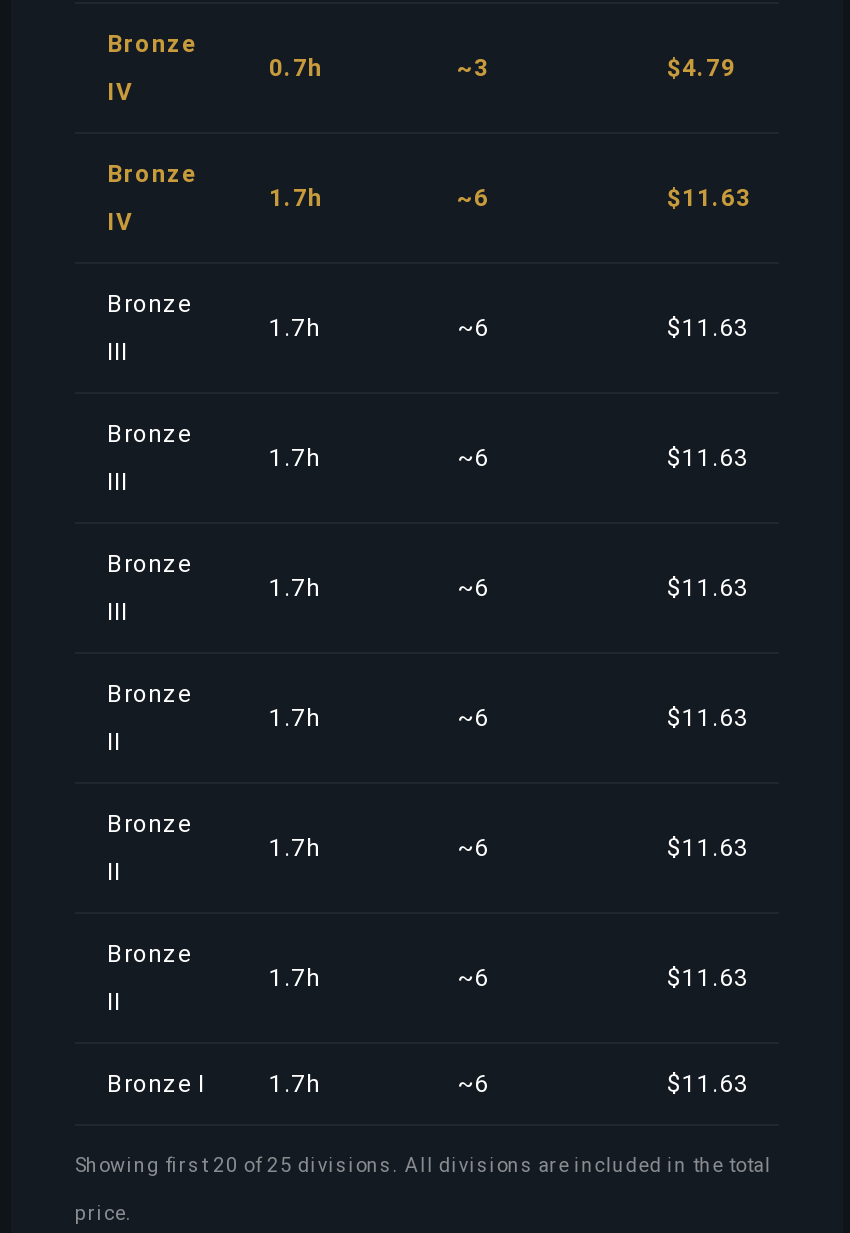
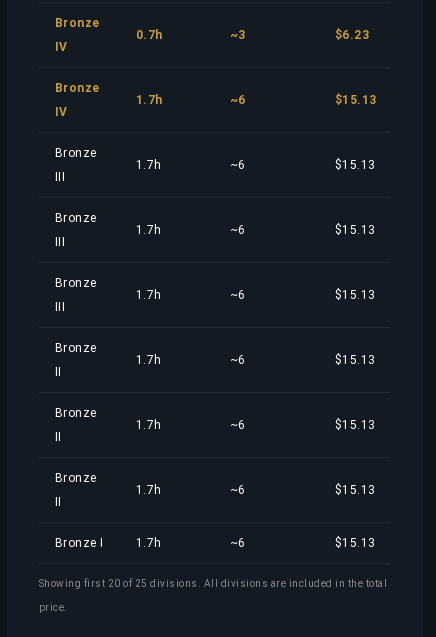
[667,54,736,82] $4.79 -> [335,28,369,42] $6.23
[667,184,751,212] $11.63 -> [335,93,377,107] $15.13
[667,314,749,342] $11.63 -> [335,158,376,172] $15.13
[667,444,749,472] $11.63 -> [335,223,376,237] $15.13
[667,574,749,602] $11.63 -> [335,288,376,302] $15.13
[667,704,749,732] $11.63 -> [335,353,376,367] $15.13
[667,834,749,862] $11.63 -> [335,418,376,432] $15.13
[667,964,749,992] $11.63 -> [335,483,376,497] $15.13
[667,1070,749,1098] $11.63 -> [335,536,376,550] $15.13

